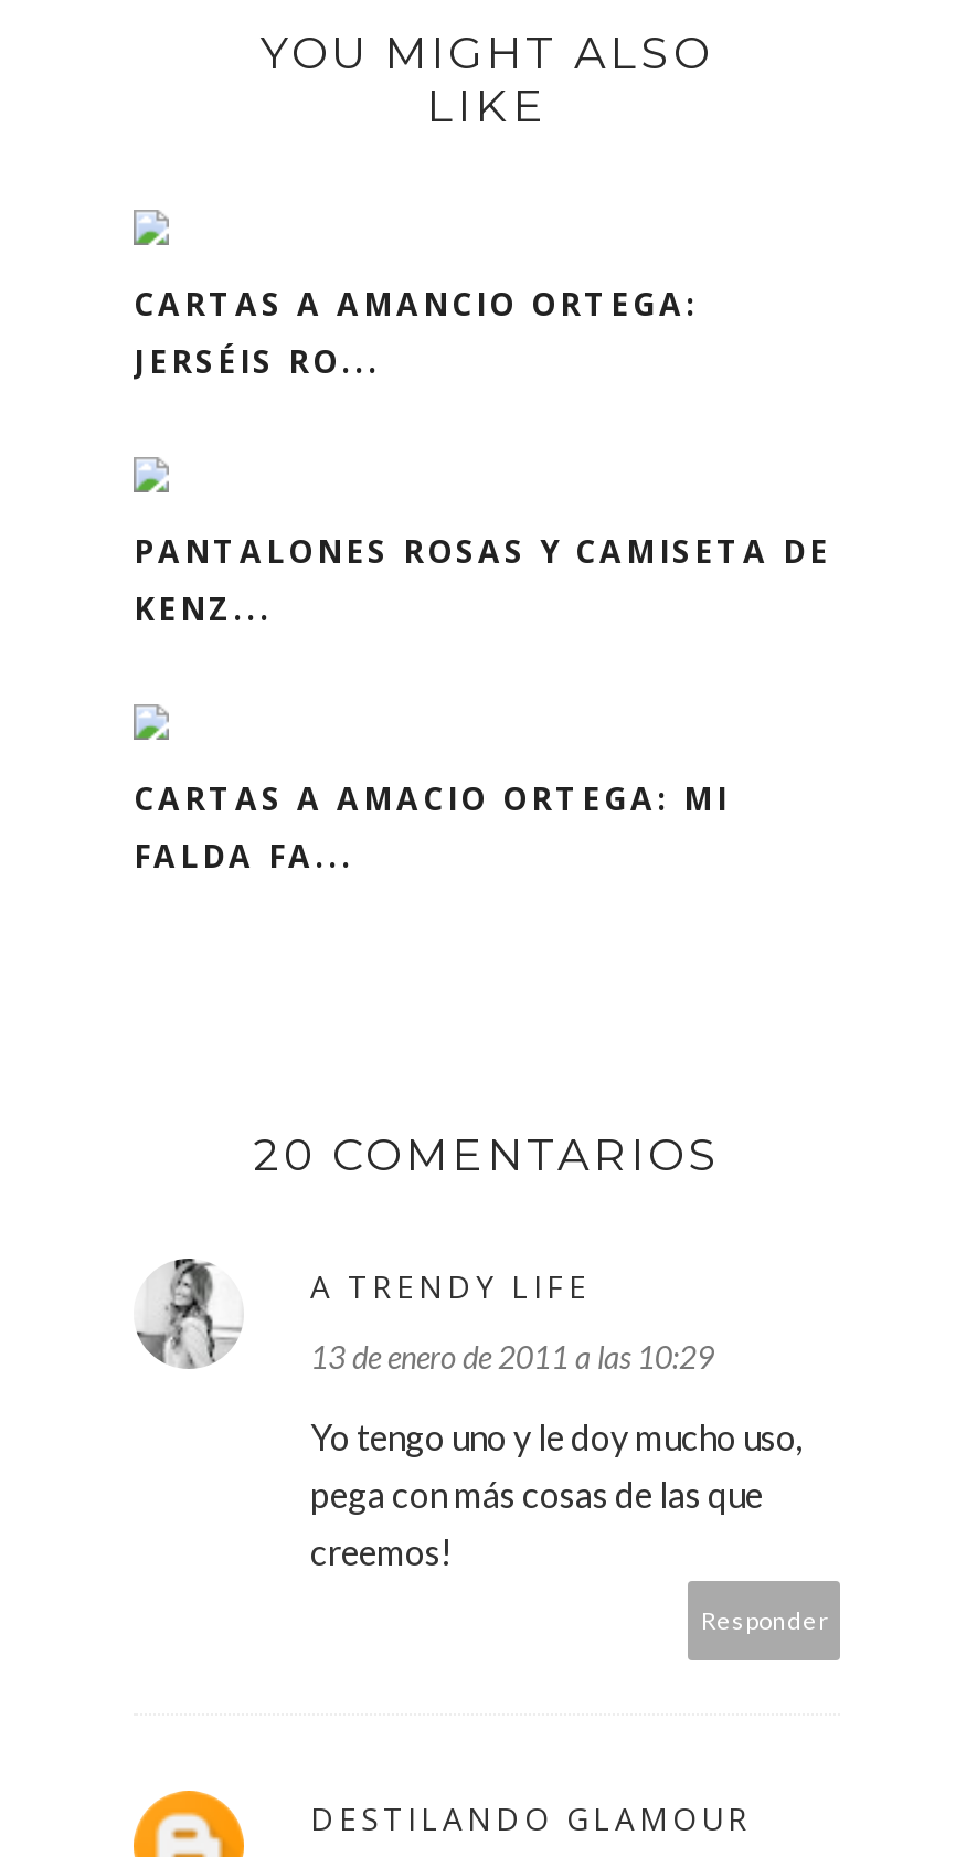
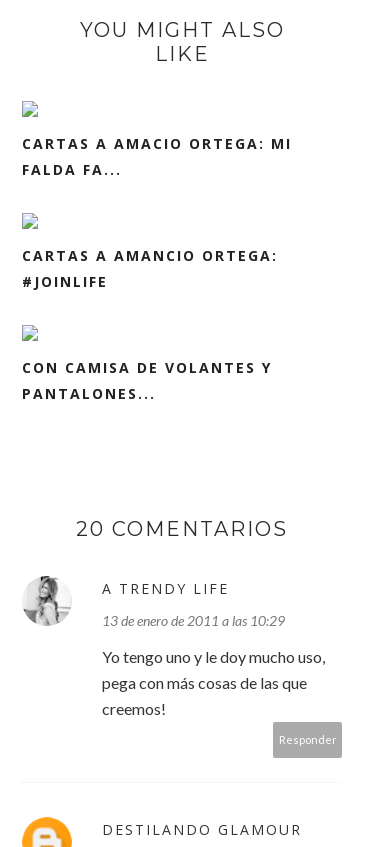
moved [134,282,699,324] -> [22,246,278,265]: CARTAS A AMANCIO ORTEGA:
[134,339,381,381] JERSÉIS RO... -> none
[134,529,831,629] PANTALONES ROSAS Y CAMISETA DE | KENZ... -> none
moved [134,777,730,876] -> [22,134,292,179]: CARTAS A AMACIO ORTEGA: MI | FALDA FA...
none -> [22,272,108,291] #JOINLIFE
none -> [22,358,272,403] CON CAMISA DE VOLANTES Y | PANTALONES...

